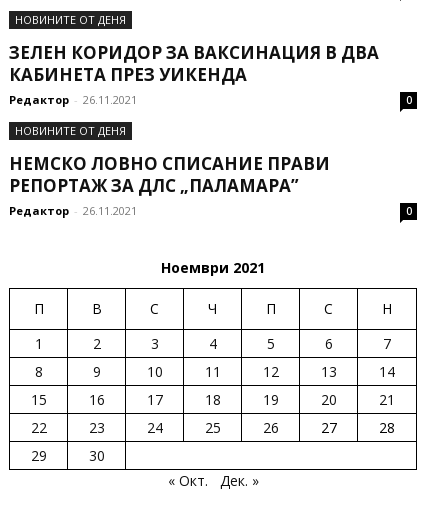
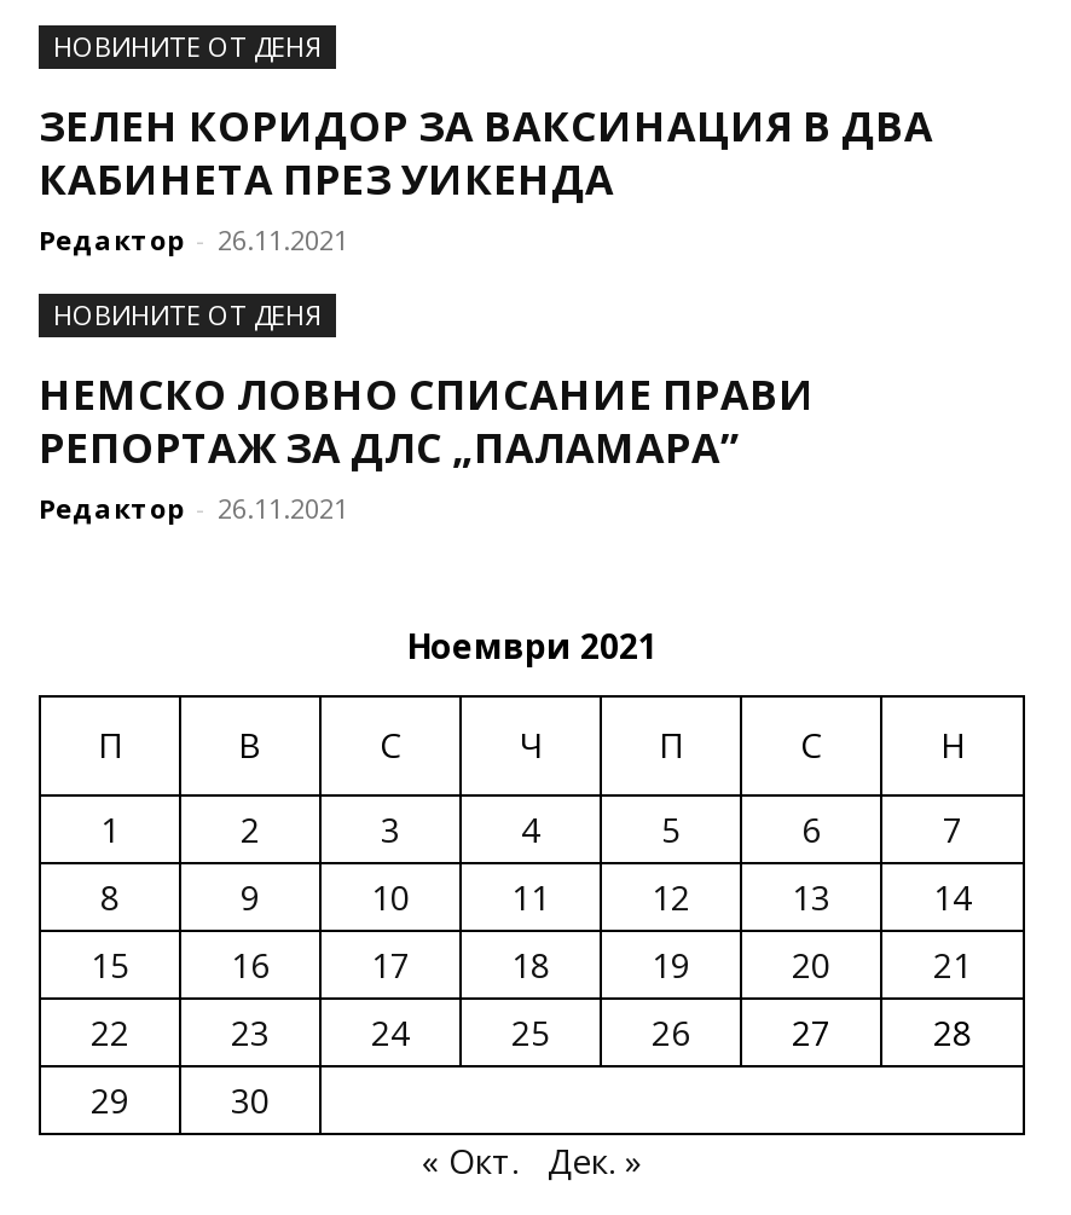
[406,93,412,107] 0 -> none
[406,204,412,218] 0 -> none

